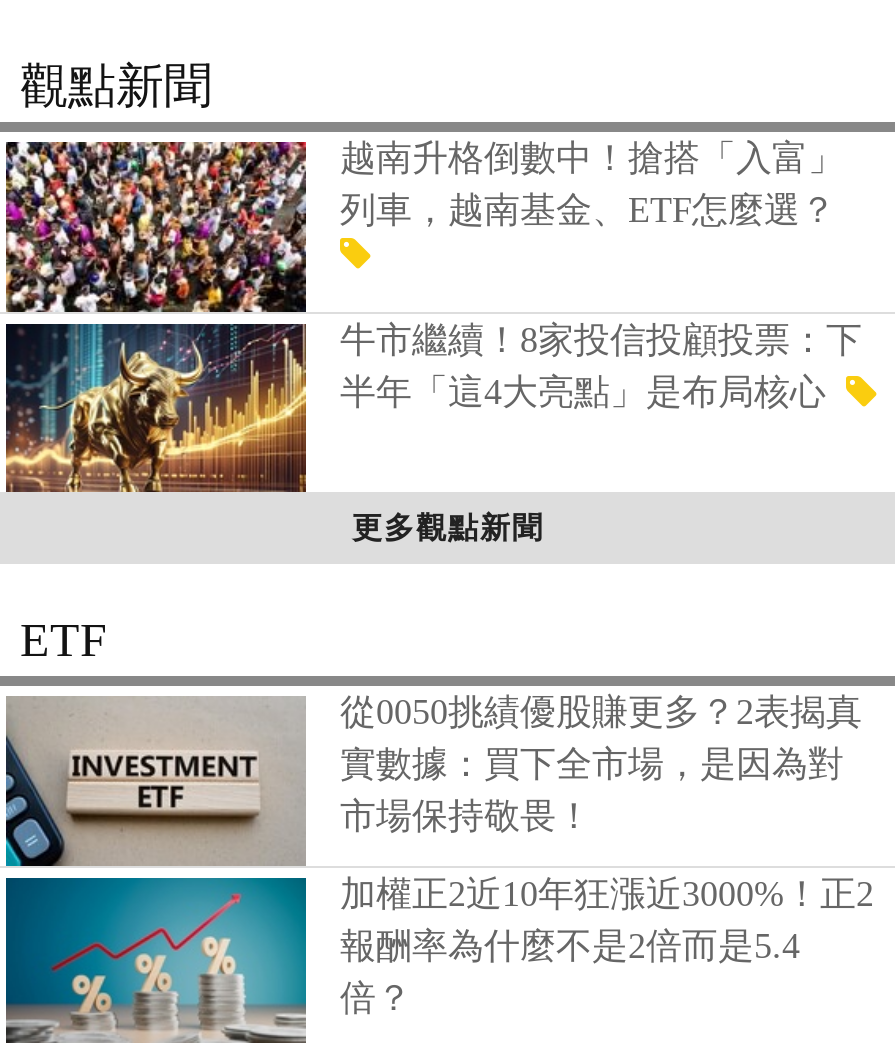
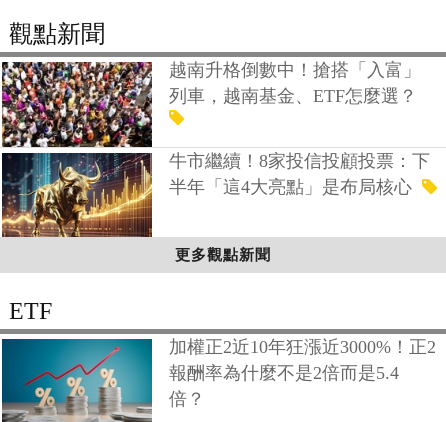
[6,693,862,881] [image] | 從0050挑績優股賺更多？2表揭真 | 實數據：買下全市場，是因為對 | 市場保持敬畏！ -> none

